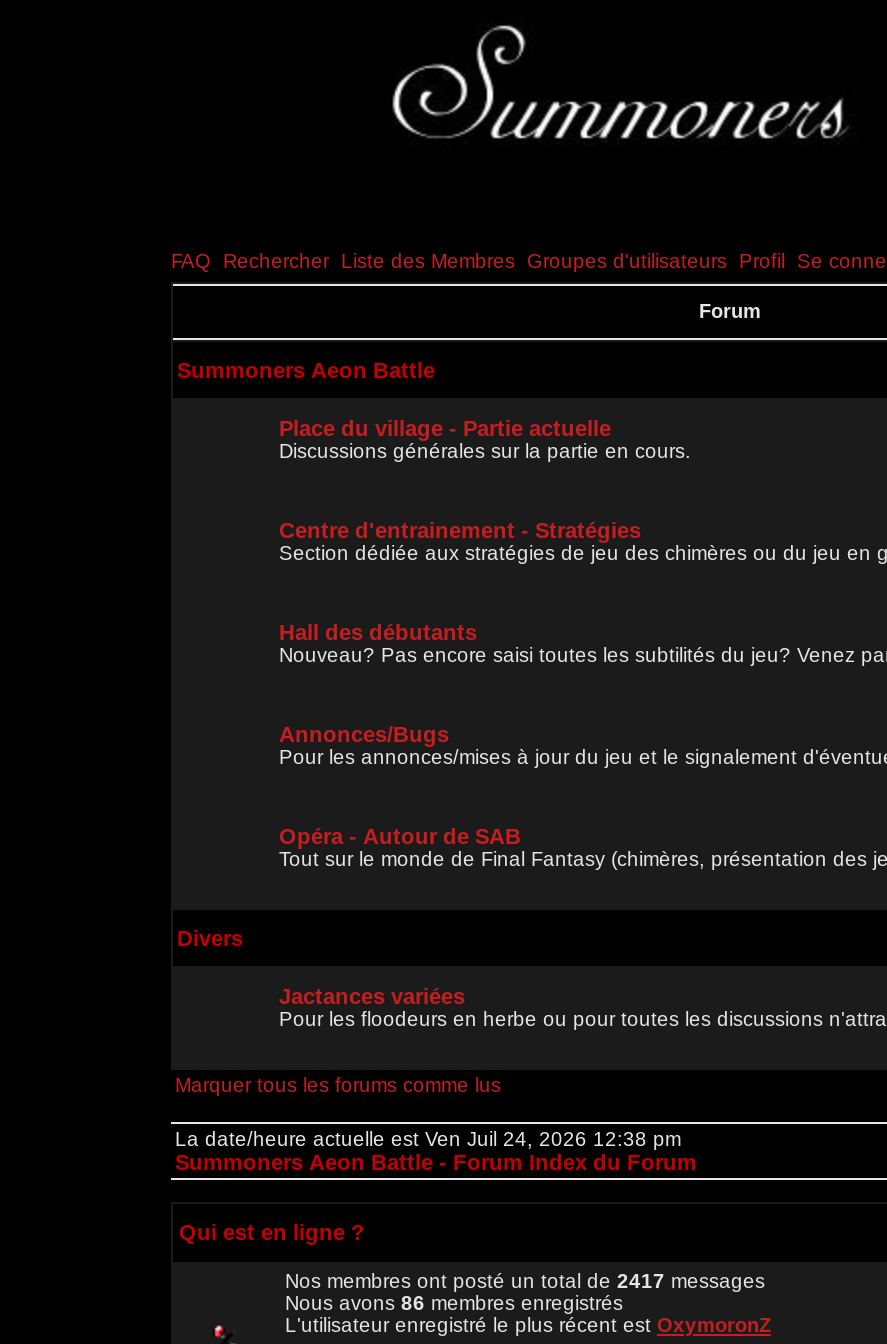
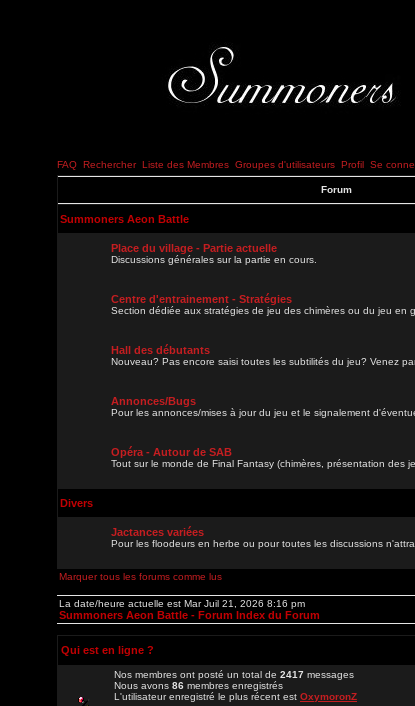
[175,1128,681,1150] La date/heure actuelle est Ven Juil 24, 2026 12:38 pm -> [59,598,305,609] La date/heure actuelle est Mar Juil 21, 2026 8:16 pm

